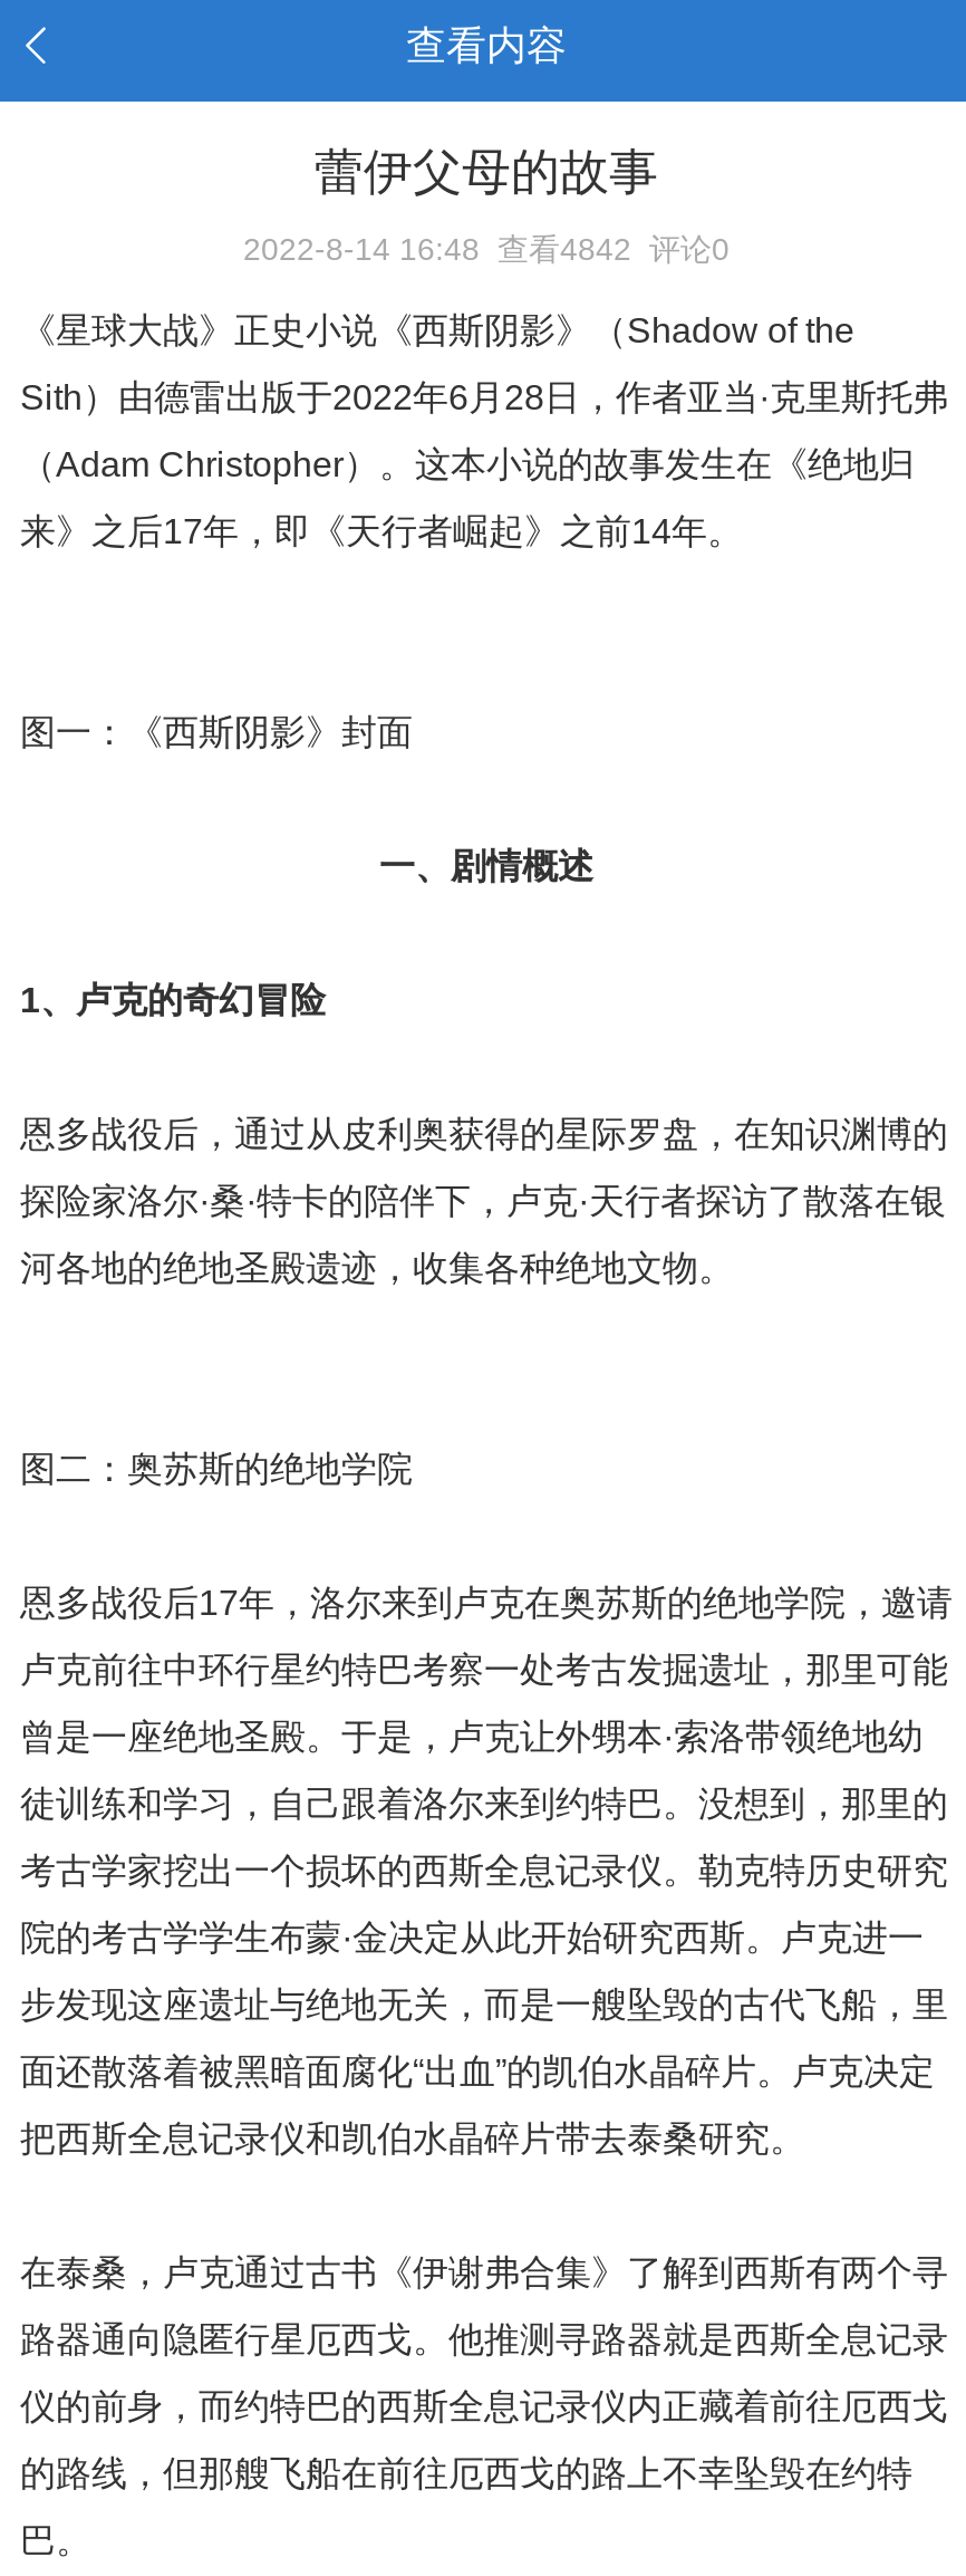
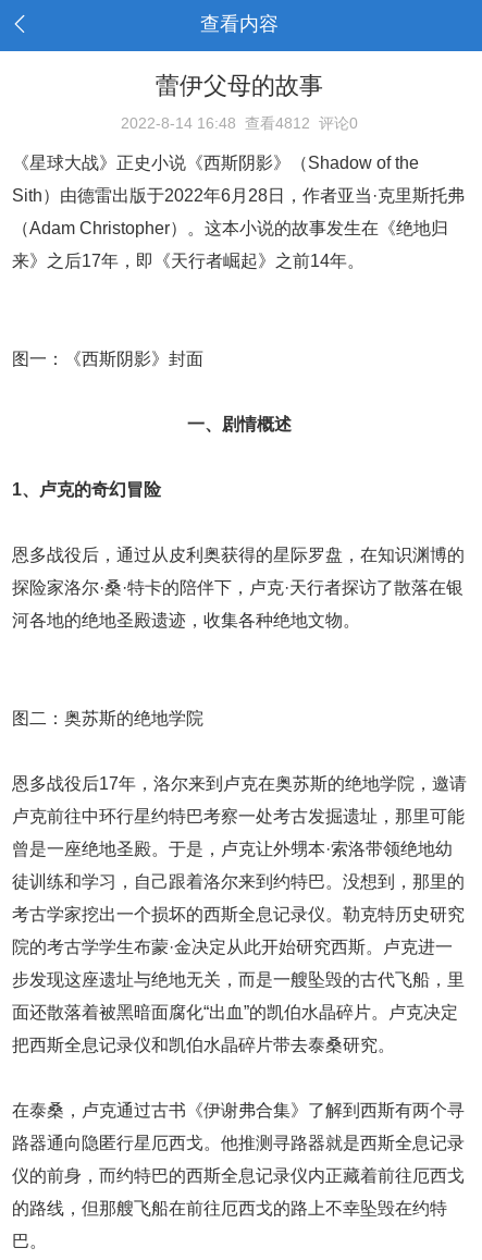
[243,231,730,267] 2022-8-14 16:48 查看4842 评论0 -> [121,114,358,132] 2022-8-14 16:48 查看4812 评论0

